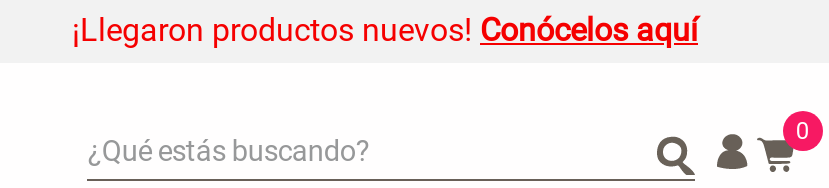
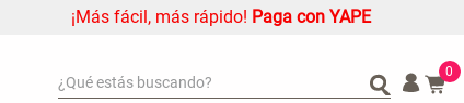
[72,11,698,49] ¡Llegaron productos nuevos! Conócelos aquí -> [71,7,371,27] ¡Más fácil, más rápido! Paga con YAPE

